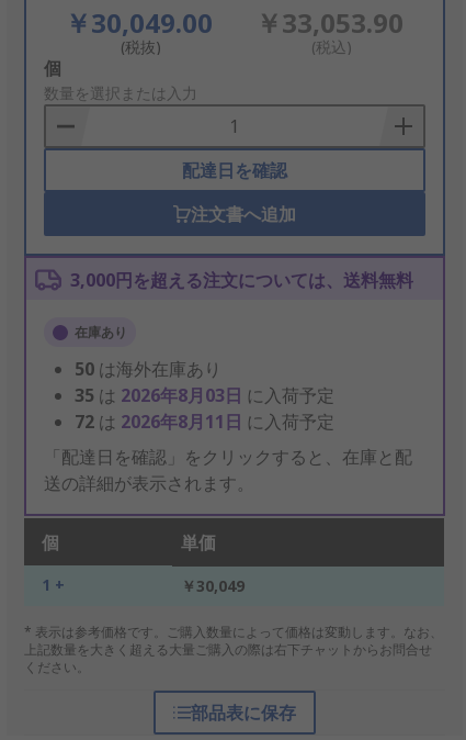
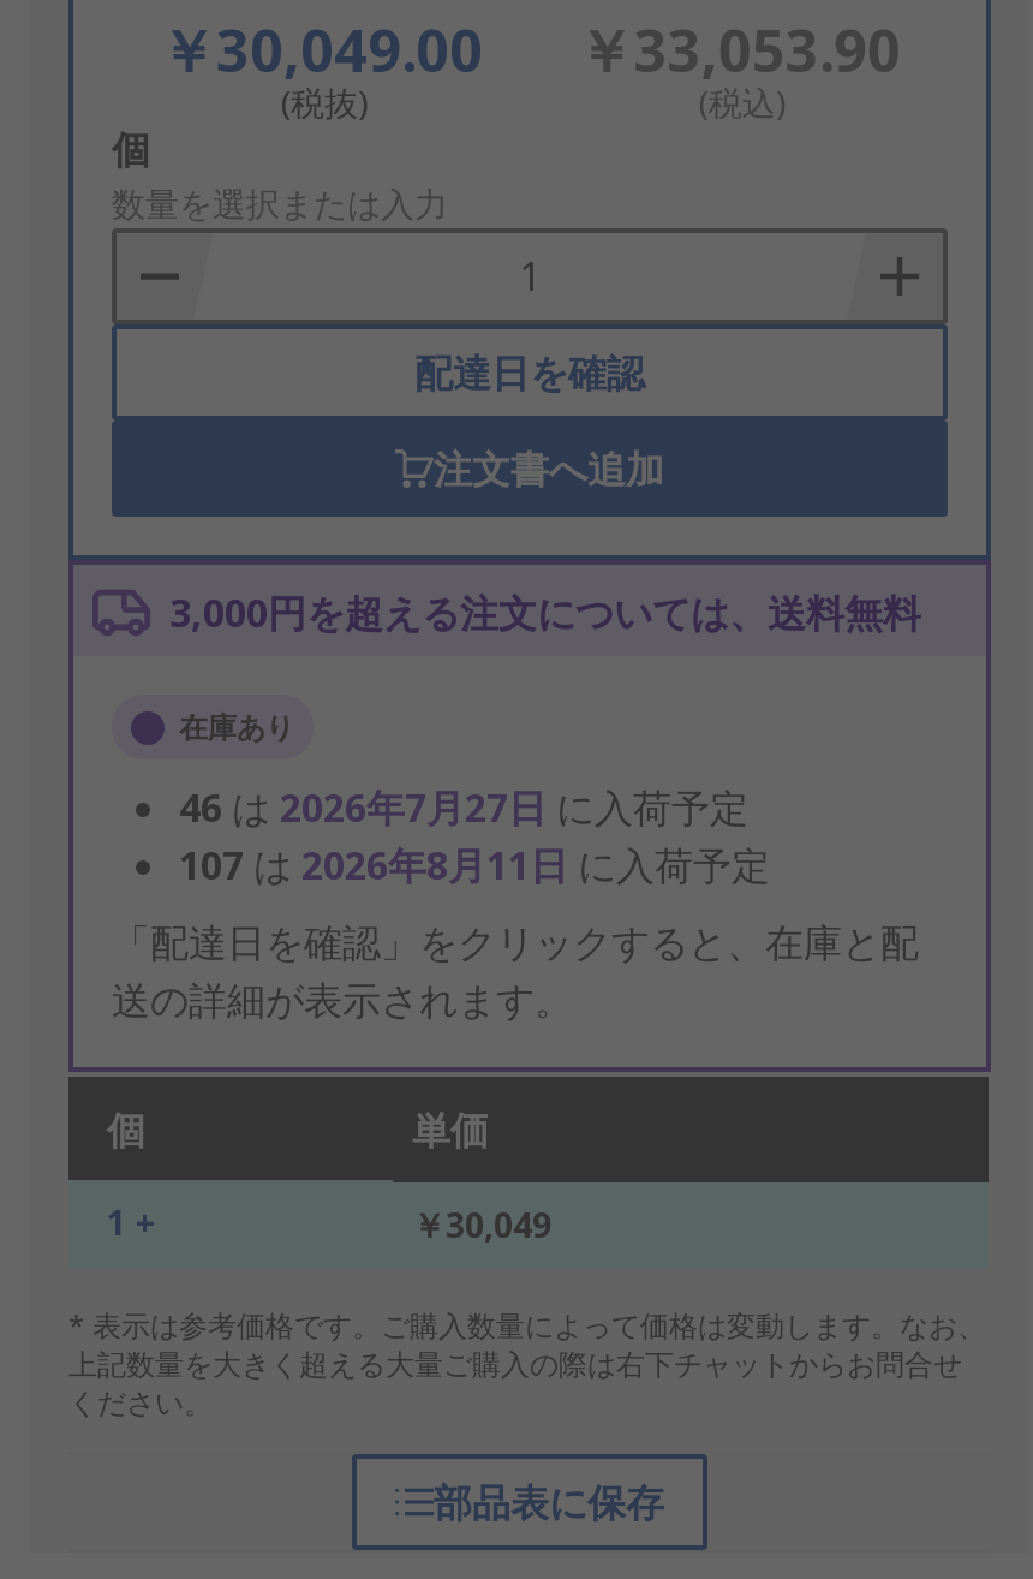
[75,357,334,434] 50は海外在庫あり | 35は2026年8月03日に入荷予定 | 72は2026年8月11日に入荷予定 -> [179,782,770,893] 46は2026年7月27日に入荷予定 | 107は2026年8月11日に入荷予定

